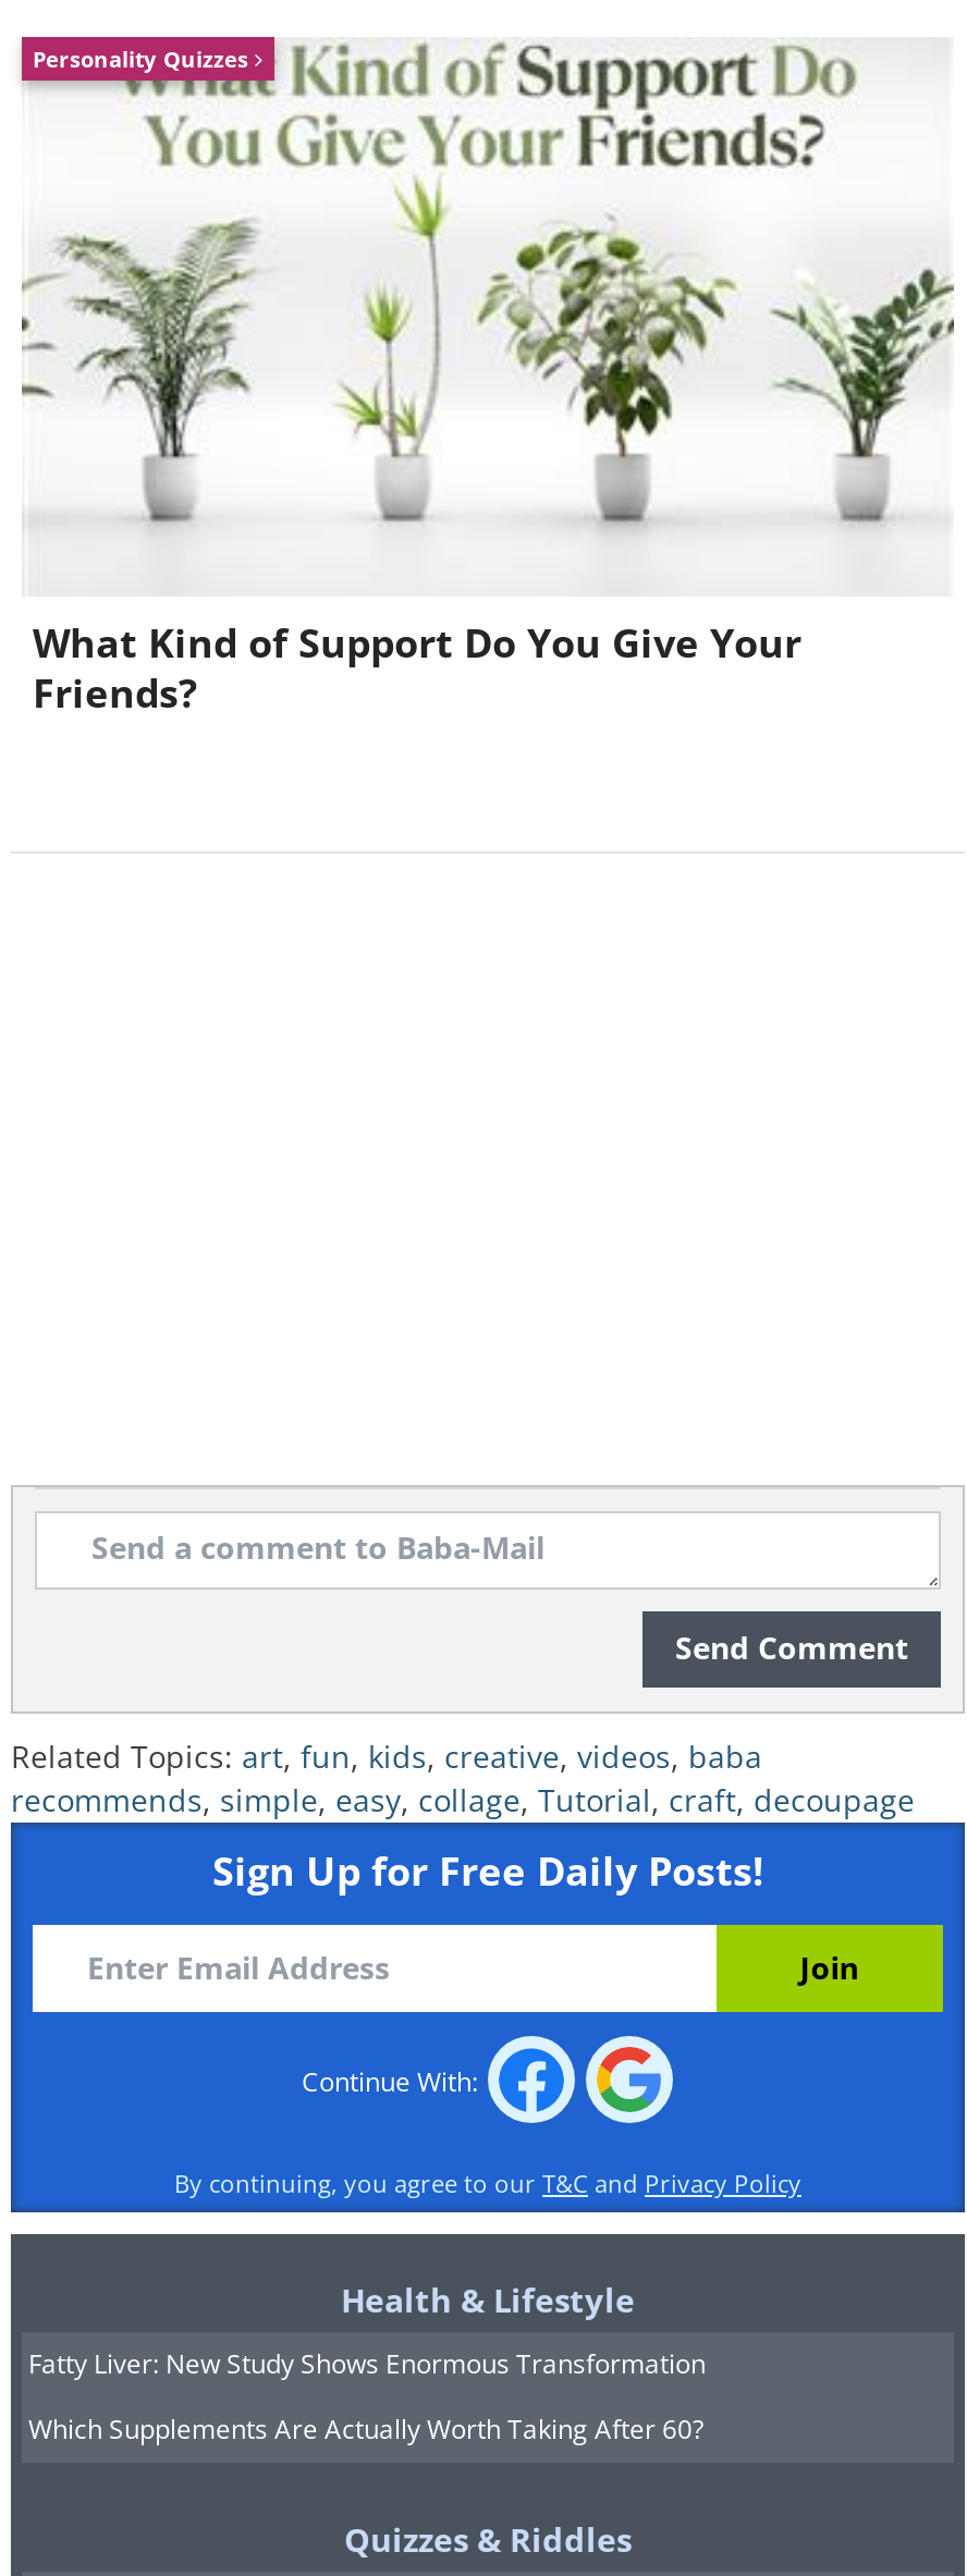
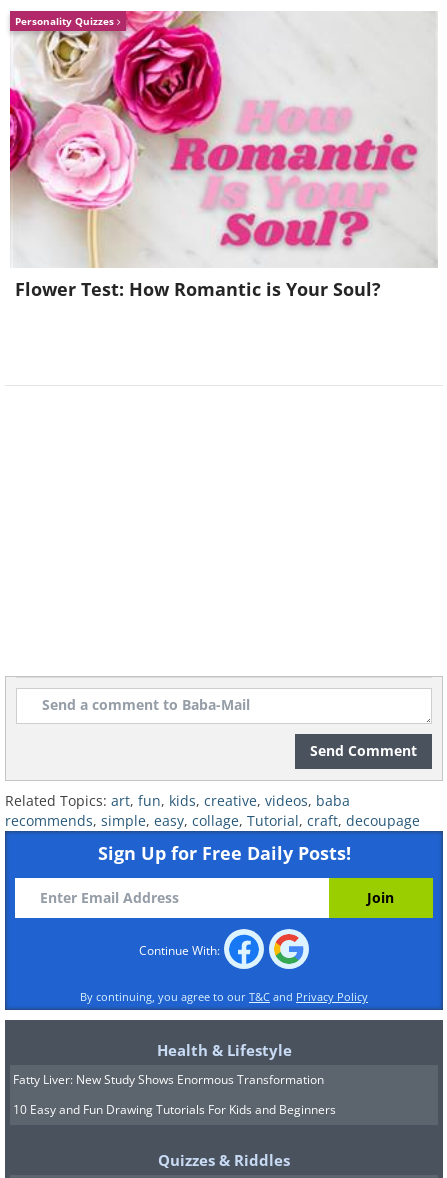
[20,37,956,718] [image] | What Kind of Support Do You Give Your | Friends? -> [9,10,438,301] [image] | Flower Test: How Romantic is Your Soul?
[28,2410,703,2447] Which Supplements Are Actually Worth Taking After 60? -> [13,1101,336,1118] 10 Easy and Fun Drawing Tutorials For Kids and Beginners

